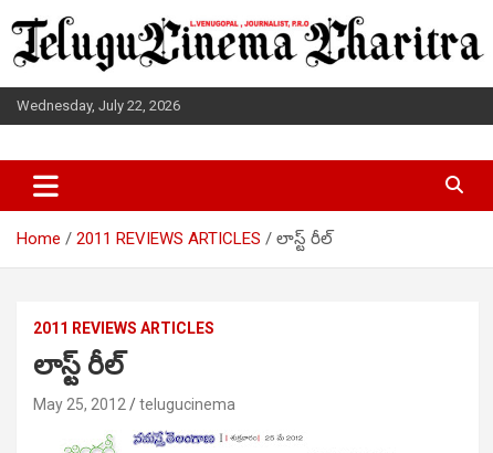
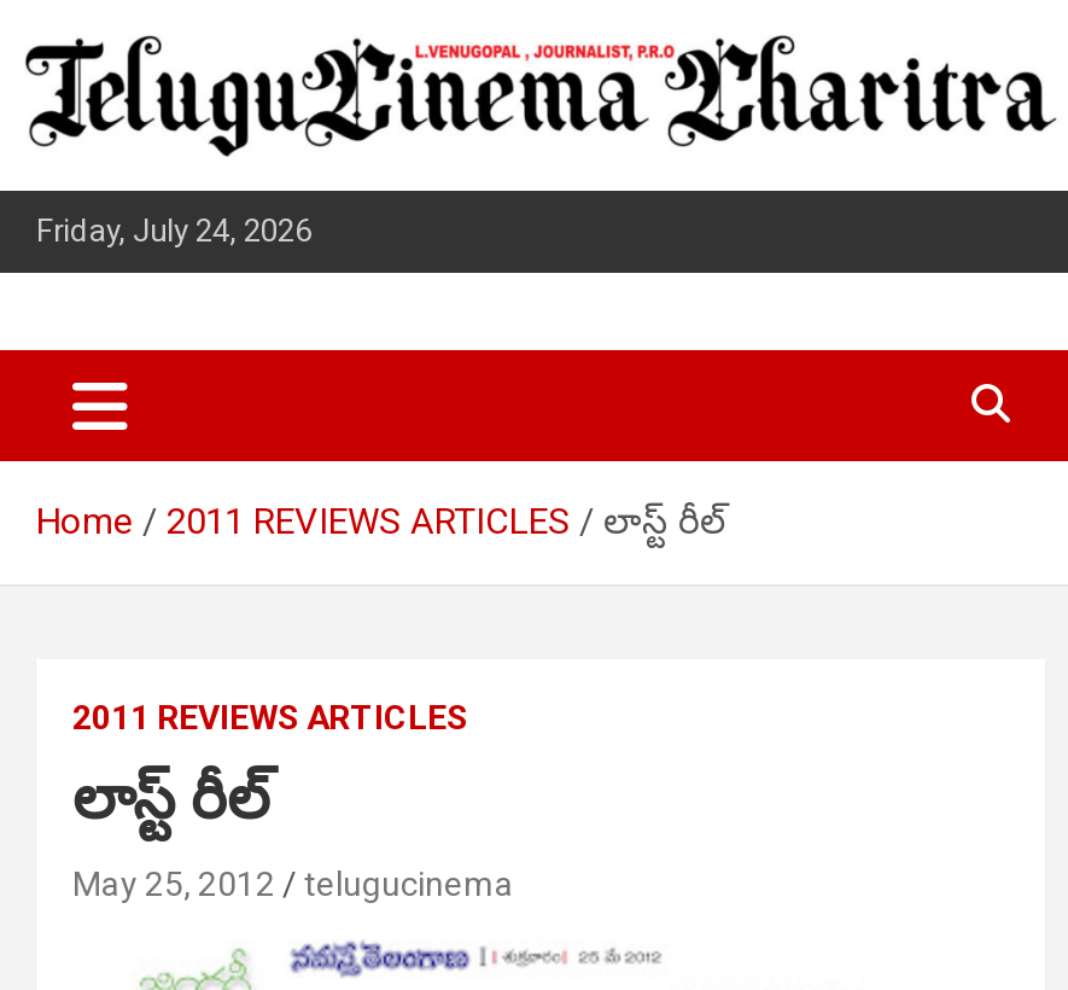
[17,97,180,114] Wednesday, July 22, 2026 -> [36,212,311,248] Friday, July 24, 2026

